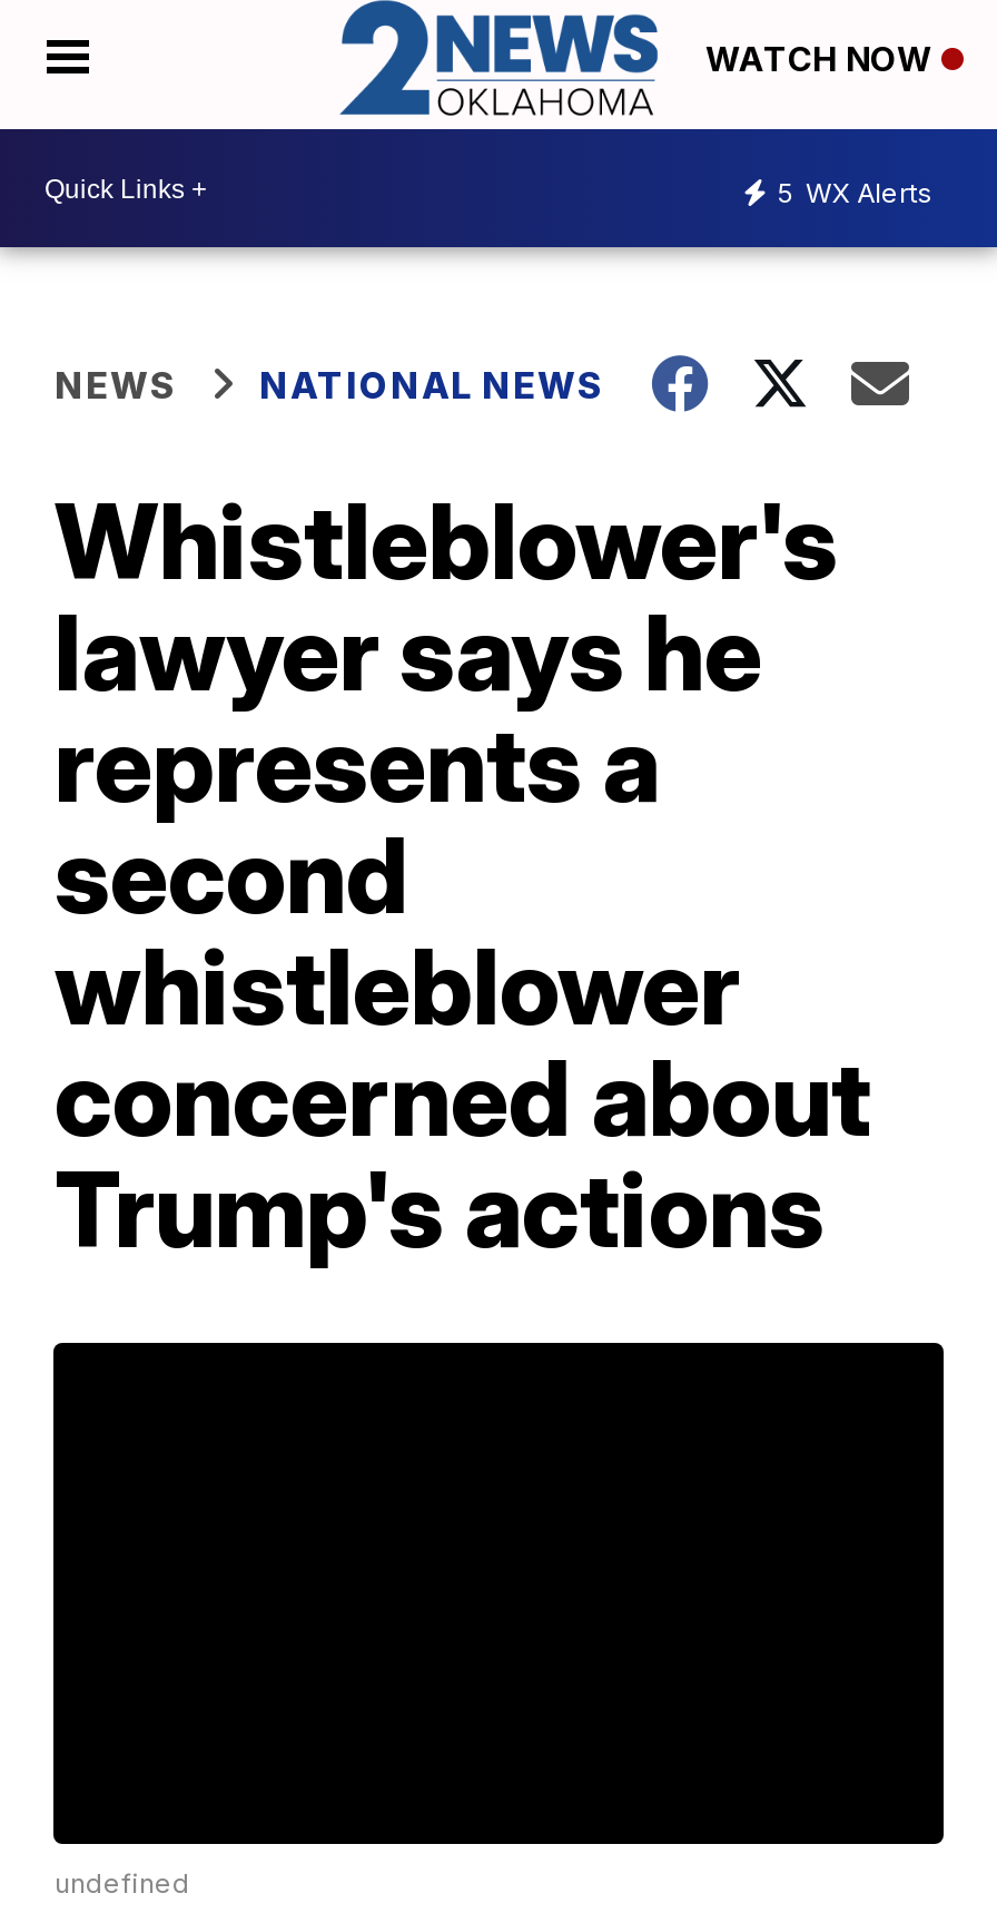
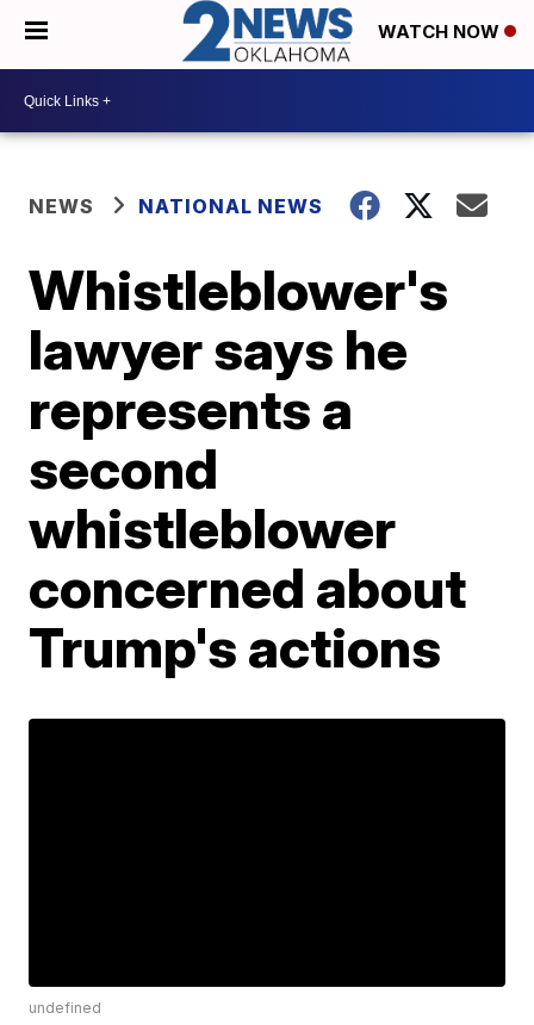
[777,175,932,208] 5 WX Alerts -> none

